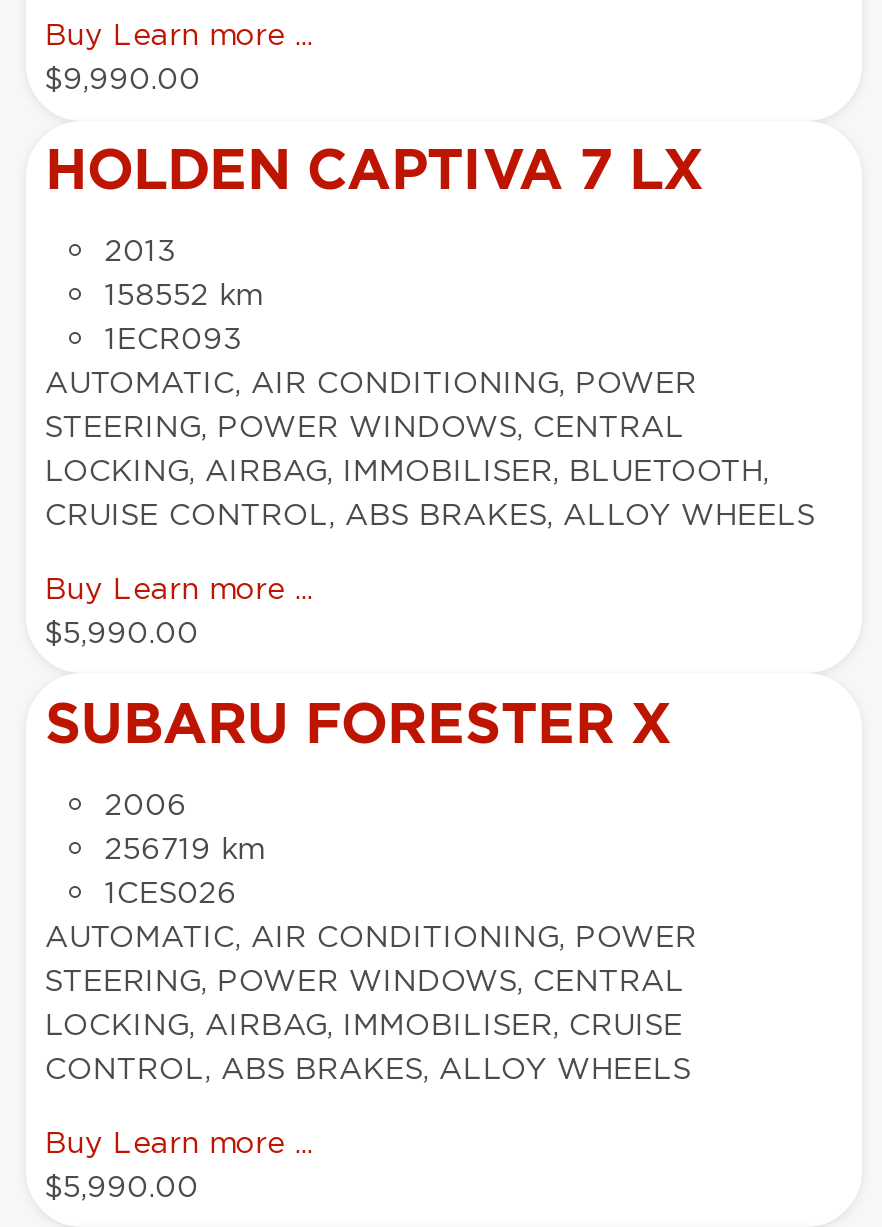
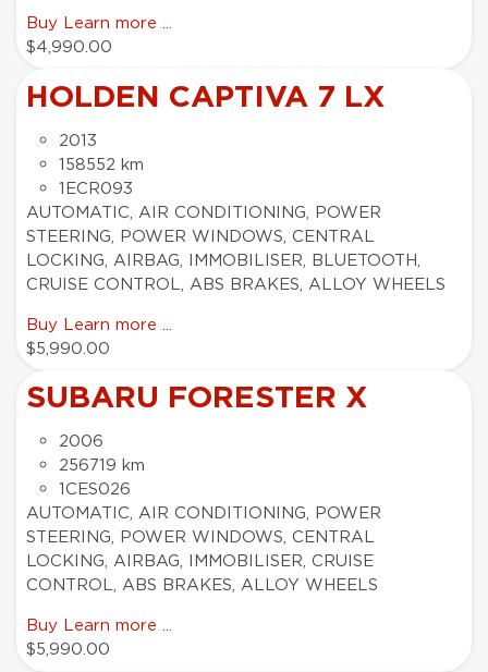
[45,59,201,97] $9,990.00 -> [27,36,113,57] $4,990.00

